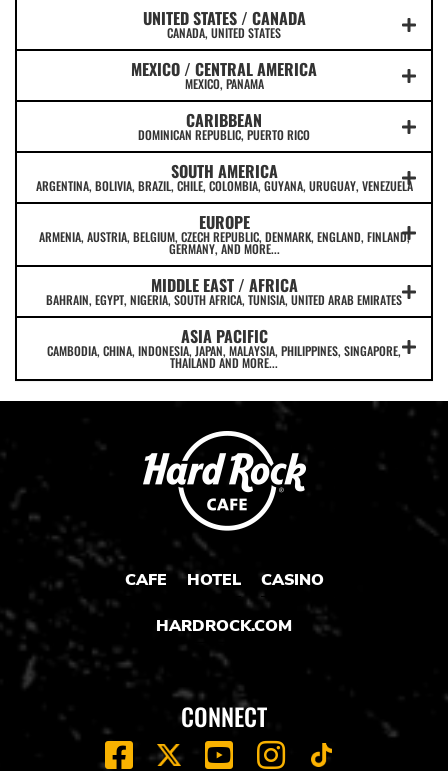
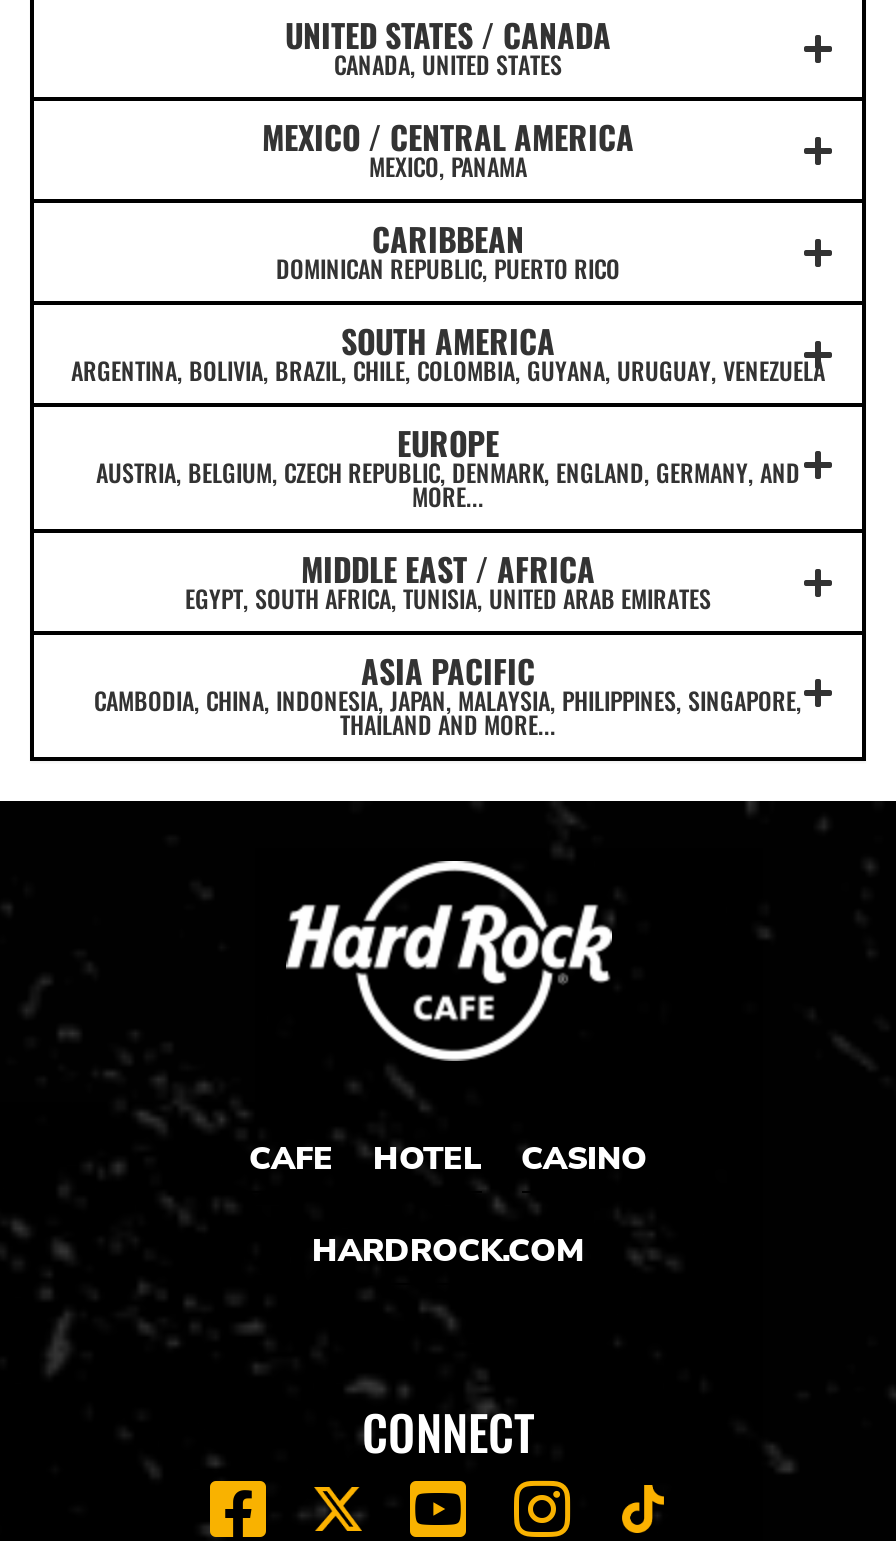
[38,228,409,257] ARMENIA, AUSTRIA, BELGIUM, CZECH REPUBLIC, DENMARK, ENGLAND, FINLAND, | GERMANY, AND MORE... -> [96,455,800,513] AUSTRIA, BELGIUM, CZECH REPUBLIC, DENMARK, ENGLAND, GERMANY, AND | MORE...
[46,291,402,308] BAHRAIN, EGYPT, NIGERIA, SOUTH AFRICA, TUNISIA, UNITED ARAB EMIRATES -> [185,581,711,615] EGYPT, SOUTH AFRICA, TUNISIA, UNITED ARAB EMIRATES

